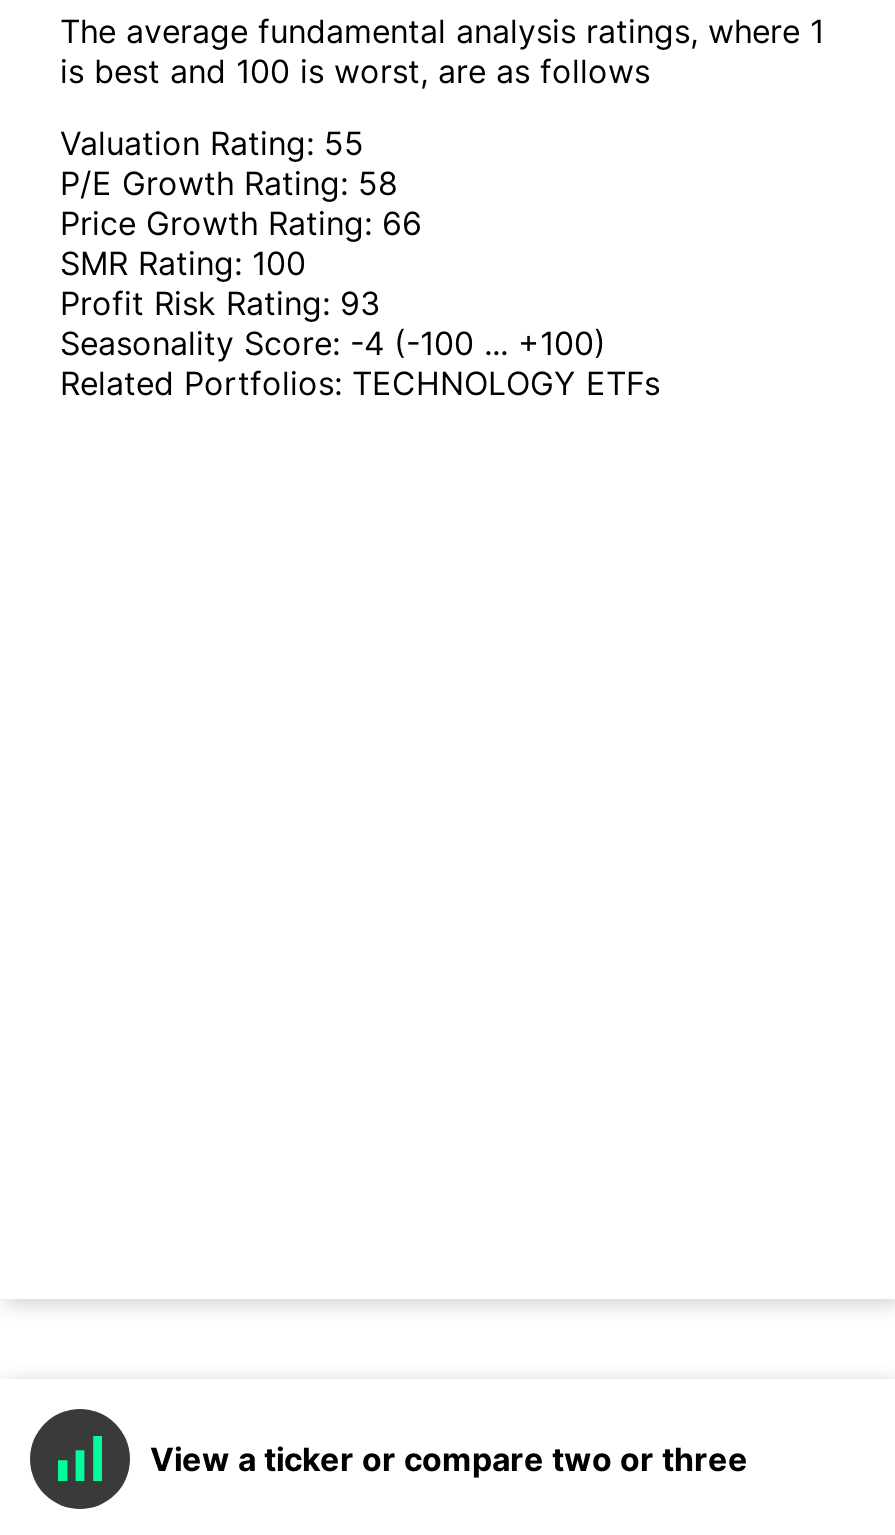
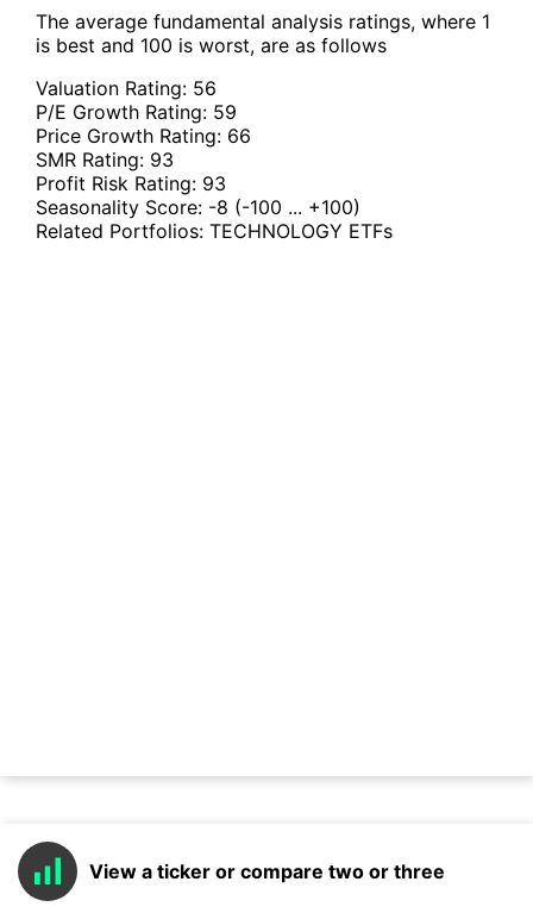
[60,124,364,164] Valuation Rating: 55 -> [36,77,217,100] Valuation Rating: 56
[60,164,398,204] P/E Growth Rating: 58 -> [36,100,237,124] P/E Growth Rating: 59
[60,244,306,284] SMR Rating: 100 -> [36,148,174,172] SMR Rating: 93
[60,324,606,364] Seasonality Score: -4 (-100 ... +100) -> [36,196,360,220] Seasonality Score: -8 (-100 ... +100)

